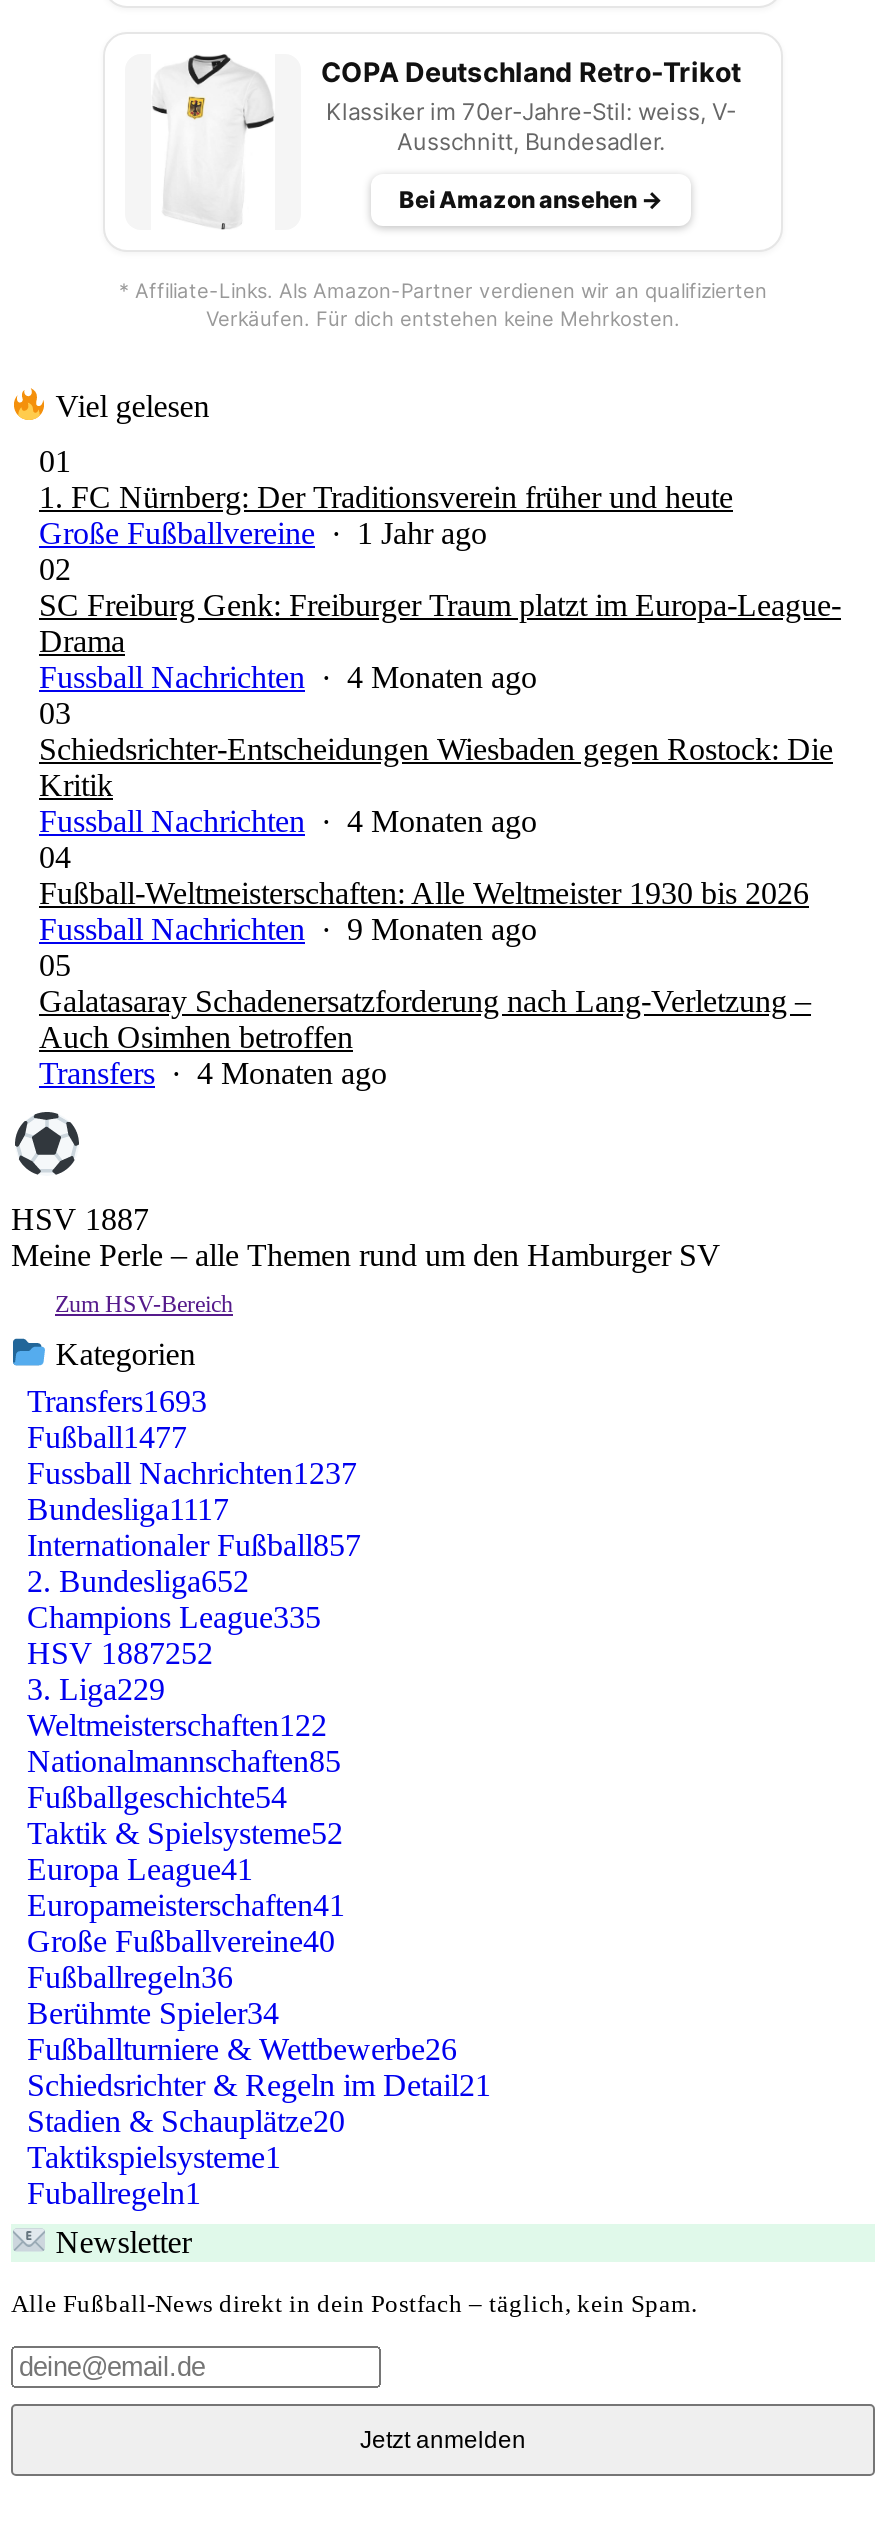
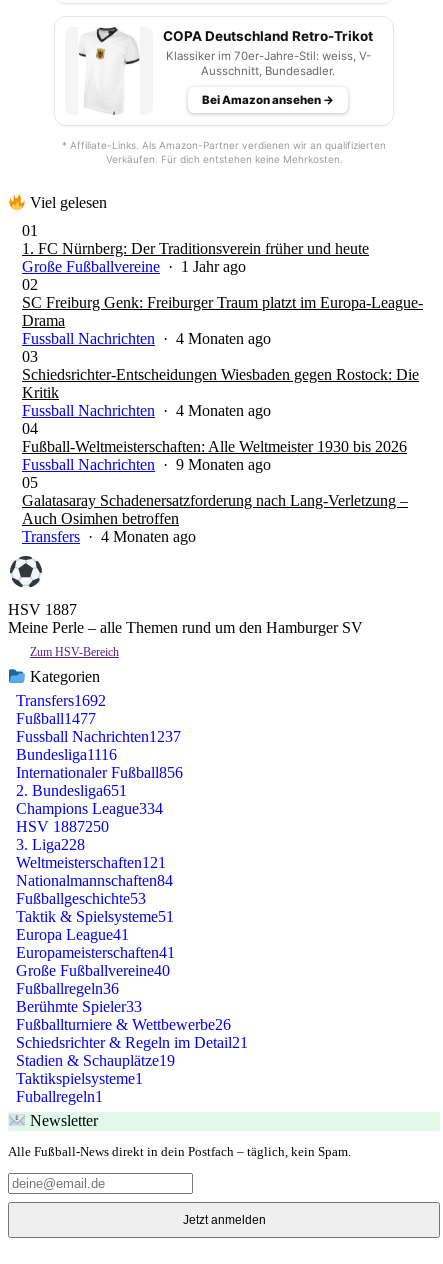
[27,1385,207,1419] Transfers1693 -> [16,692,106,709] Transfers1692
[27,1493,229,1527] Bundesliga1117 -> [16,746,117,763] Bundesliga1116
[27,1529,361,1563] Internationaler Fußball857 -> [16,764,183,781] Internationaler Fußball856
[27,1565,249,1599] 2. Bundesliga652 -> [16,782,127,799] 2. Bundesliga651
[27,1601,321,1635] Champions League335 -> [16,800,163,817] Champions League334
[27,1637,213,1671] HSV 1887252 -> [16,818,109,835] HSV 1887250
[27,1673,165,1707] 3. Liga229 -> [16,836,85,853] 3. Liga228
[27,1709,327,1743] Weltmeisterschaften122 -> [16,854,166,871] Weltmeisterschaften121
[27,1745,341,1779] Nationalmannschaften85 -> [16,872,173,889] Nationalmannschaften84
[27,1781,287,1815] Fußballgeschichte54 -> [16,890,146,907] Fußballgeschichte53
[27,1817,343,1851] Taktik & Spielsysteme52 -> [16,908,174,925] Taktik & Spielsysteme51
[27,1997,279,2031] Berühmte Spieler34 -> [16,998,142,1015] Berühmte Spieler33
[27,2105,345,2139] Stadien & Schauplätze20 -> [16,1052,175,1069] Stadien & Schauplätze19

